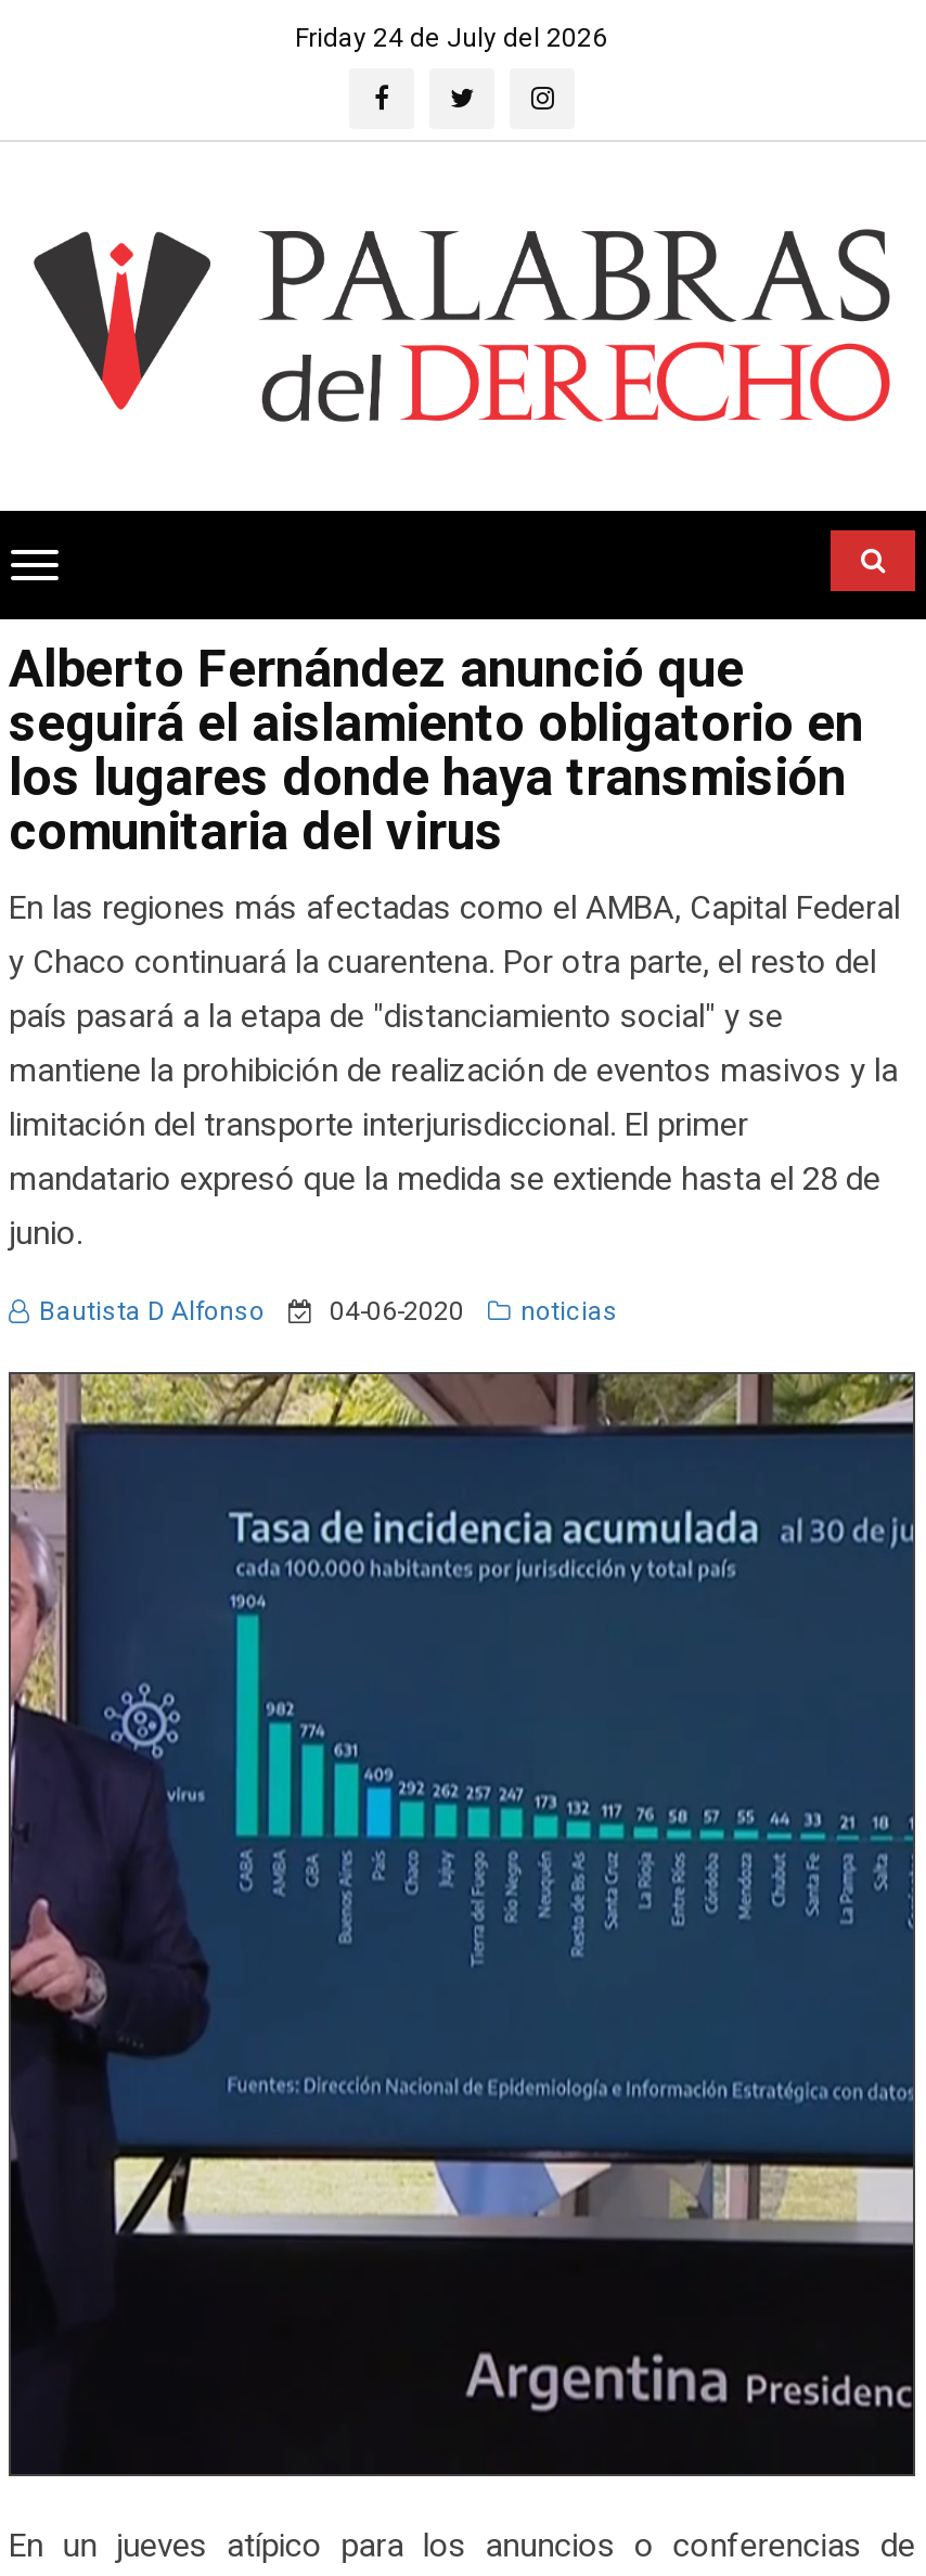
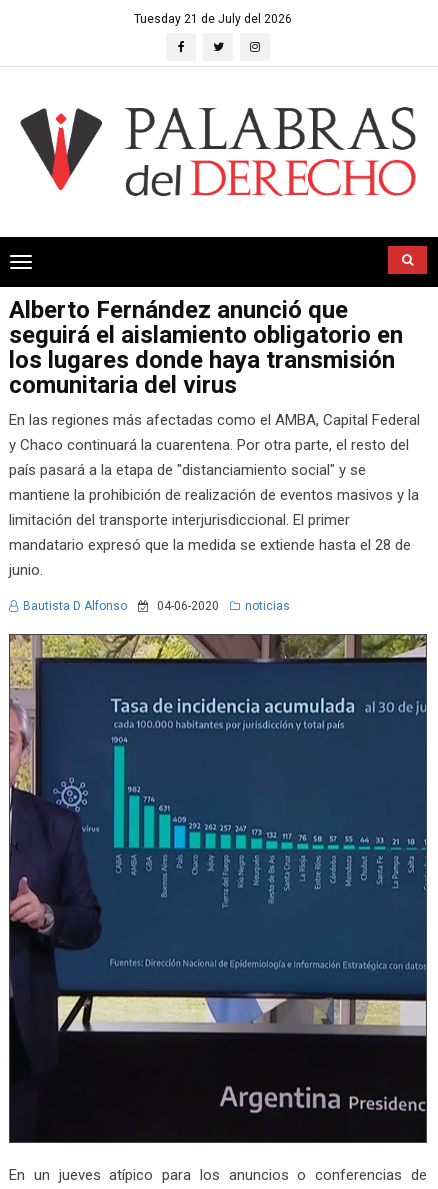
[295,23,607,53] Friday 24 de July del 2026 -> [134,12,292,26] Tuesday 21 de July del 2026

